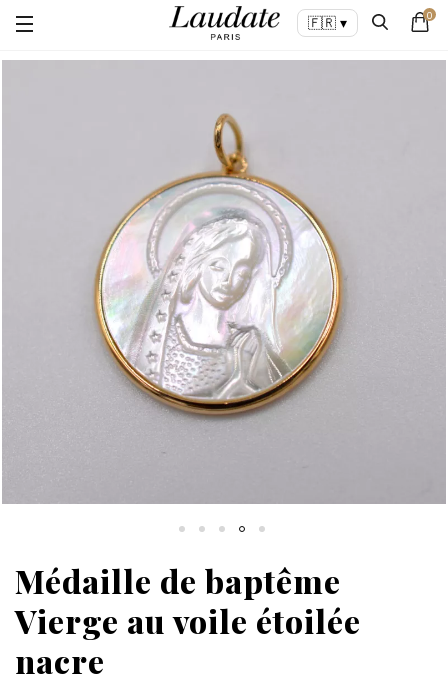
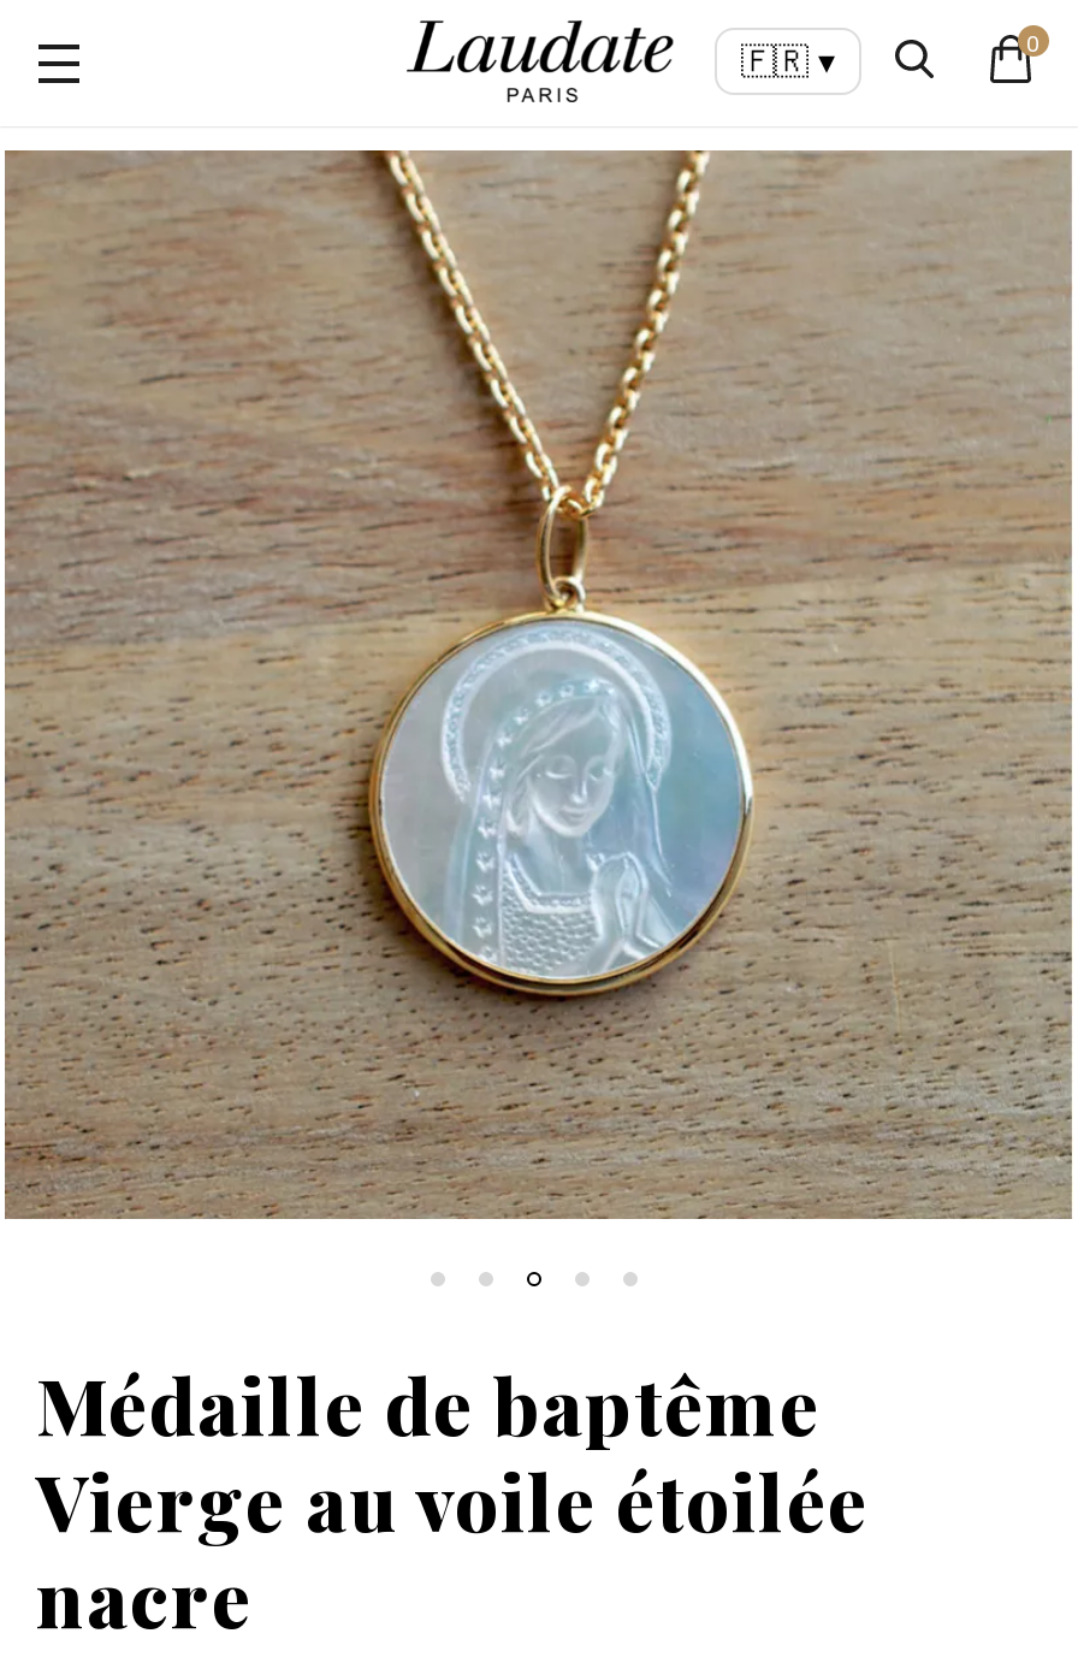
[3,60,445,504] [image] -> [7,148,1071,1219] [image]

